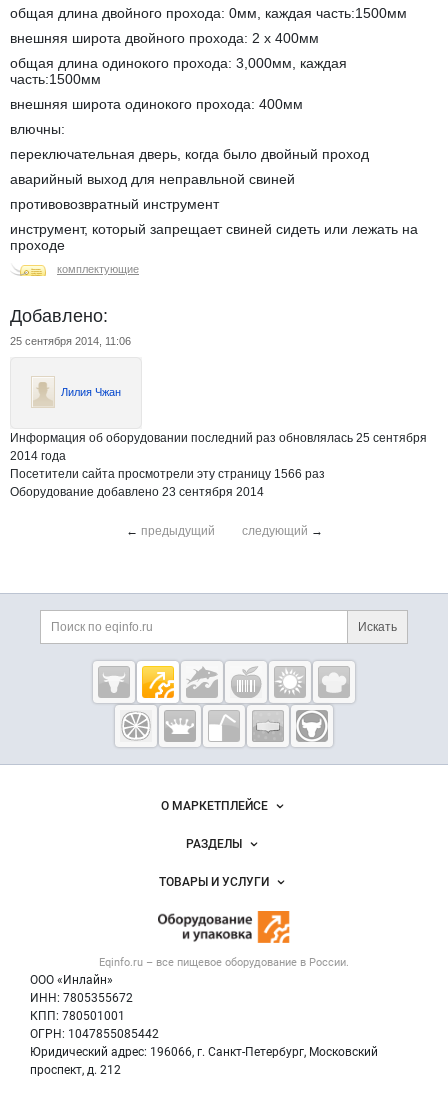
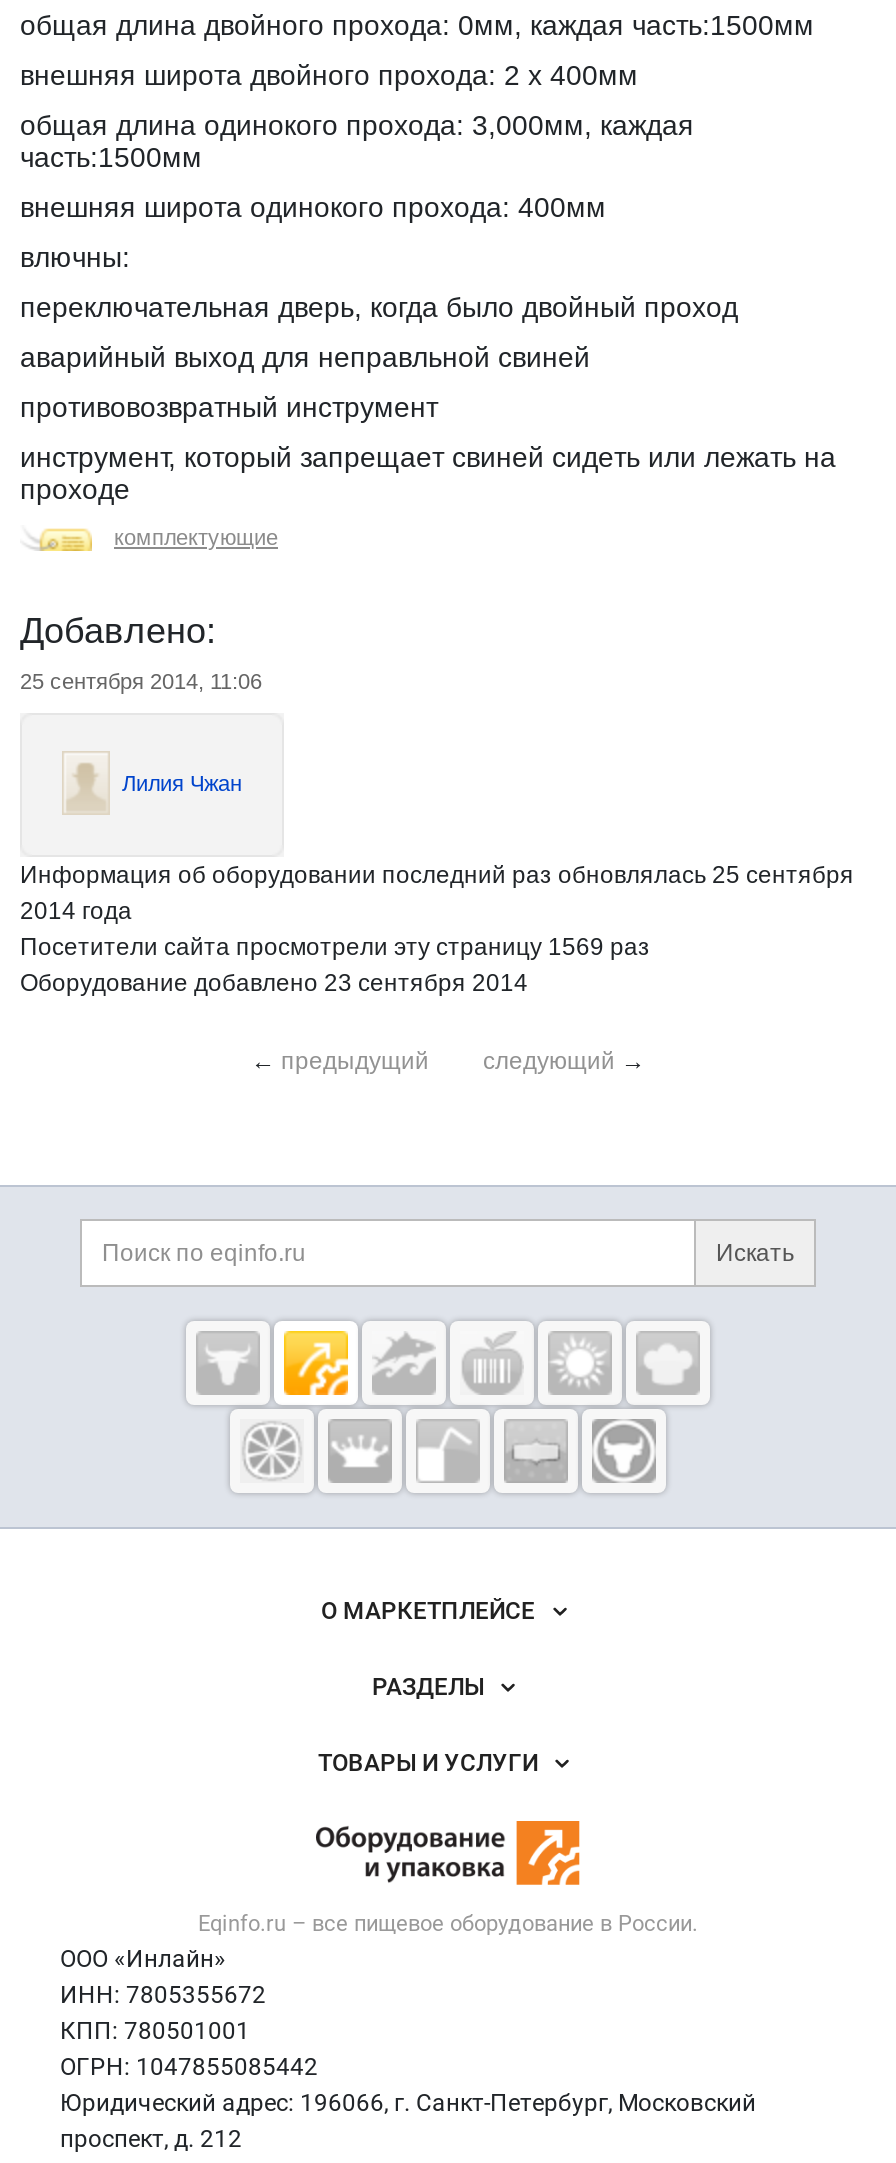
[10,467,325,481] Посетители сайта просмотрели эту страницу 1566 раз -> [20,933,650,961] Посетители сайта просмотрели эту страницу 1569 раз

